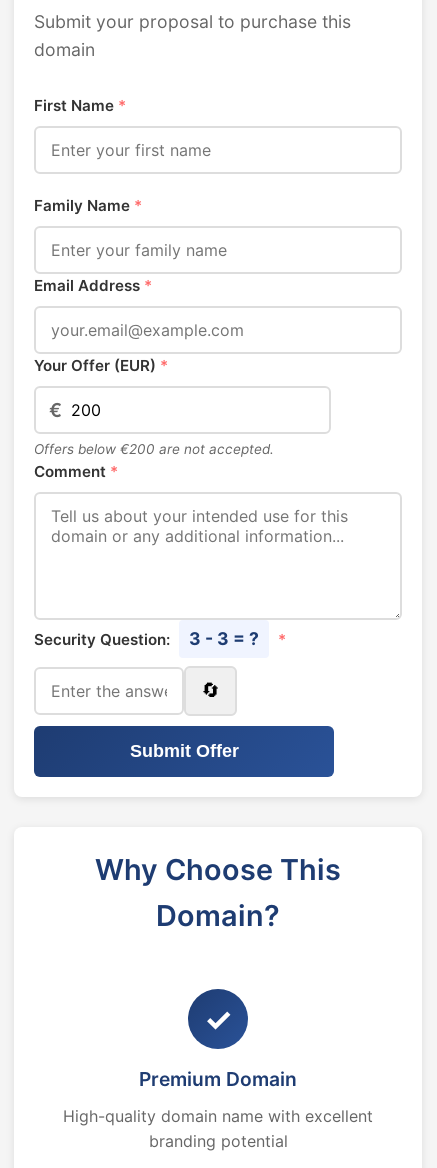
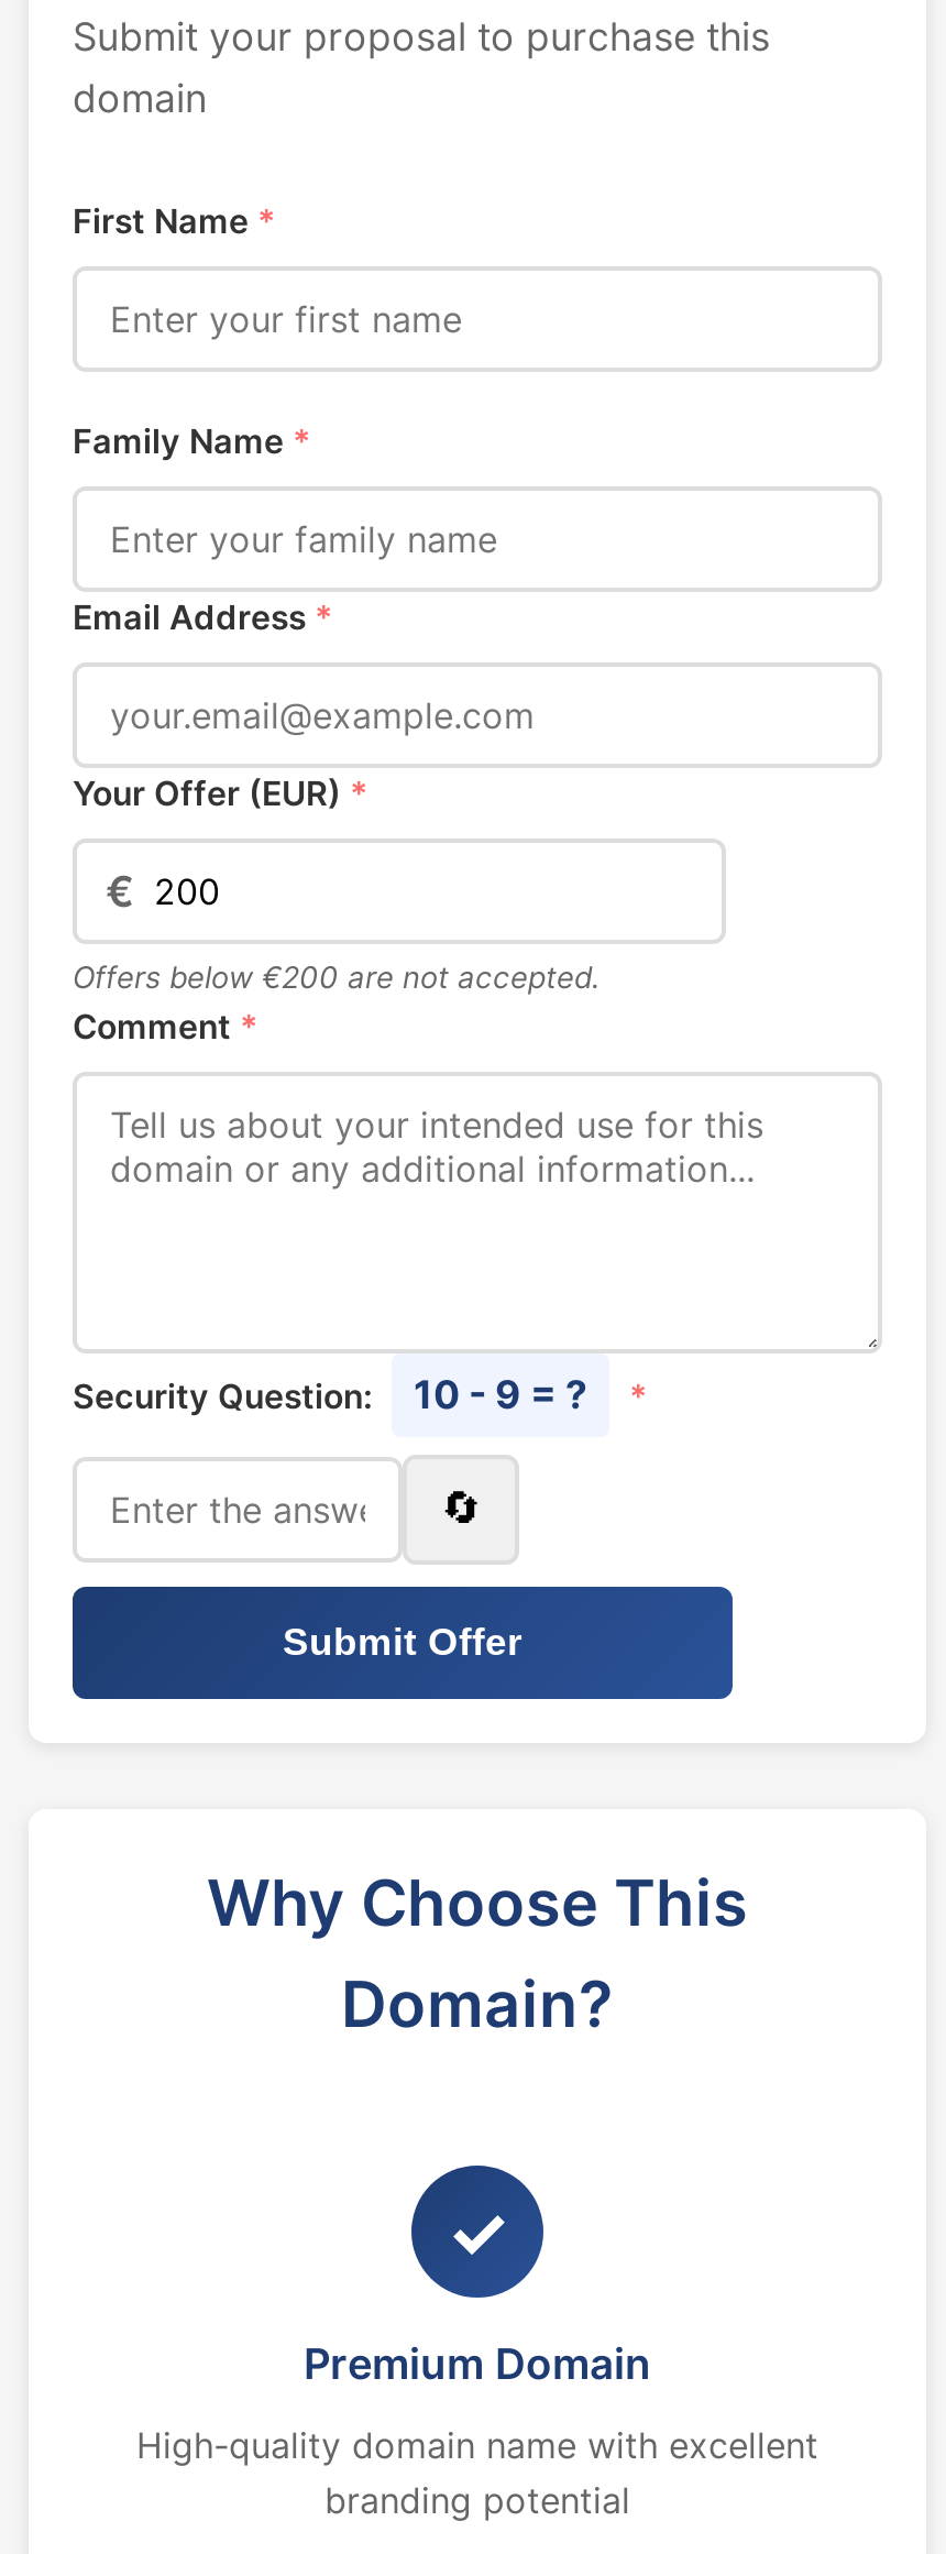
[189,628,259,649] 3 - 3 = ? -> [414,1371,587,1417] 10 - 9 = ?

